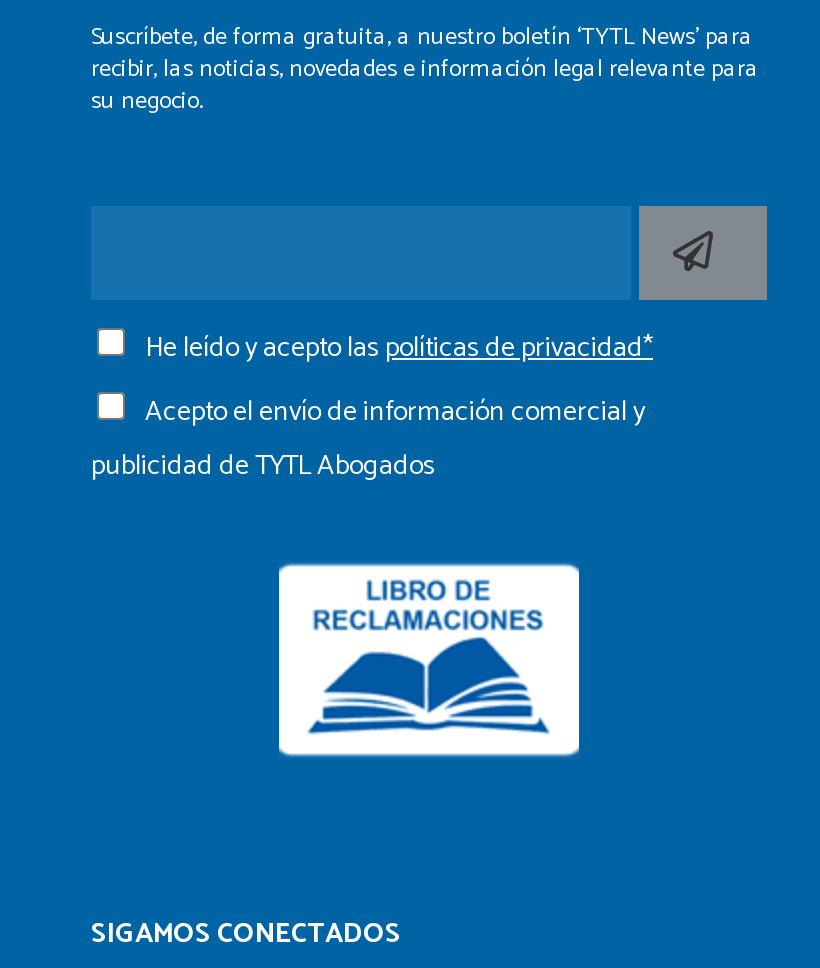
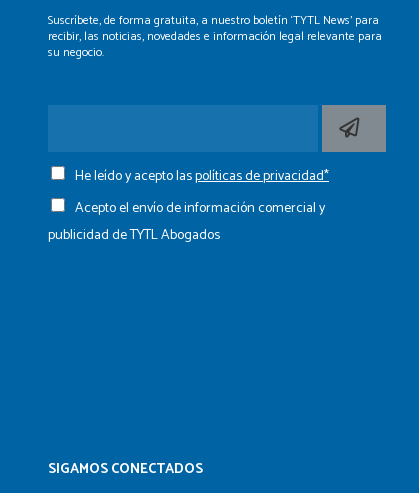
[277,561,581,759] [image] -> none

